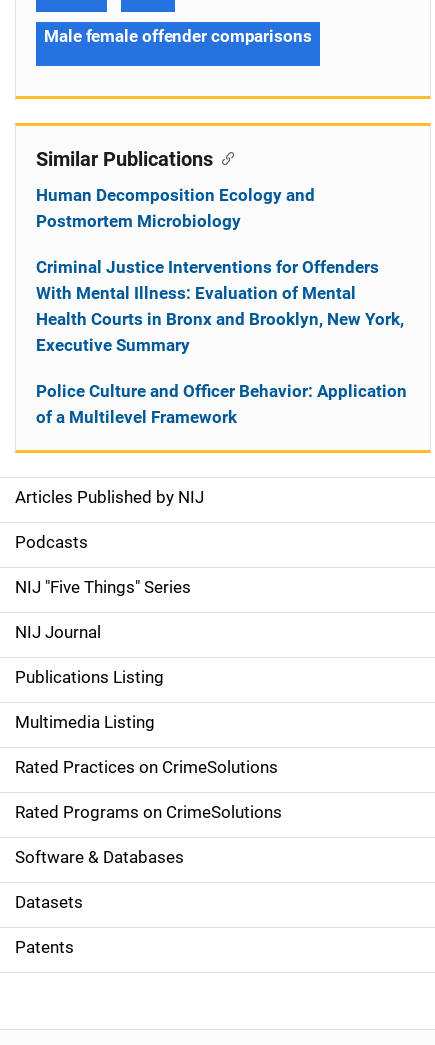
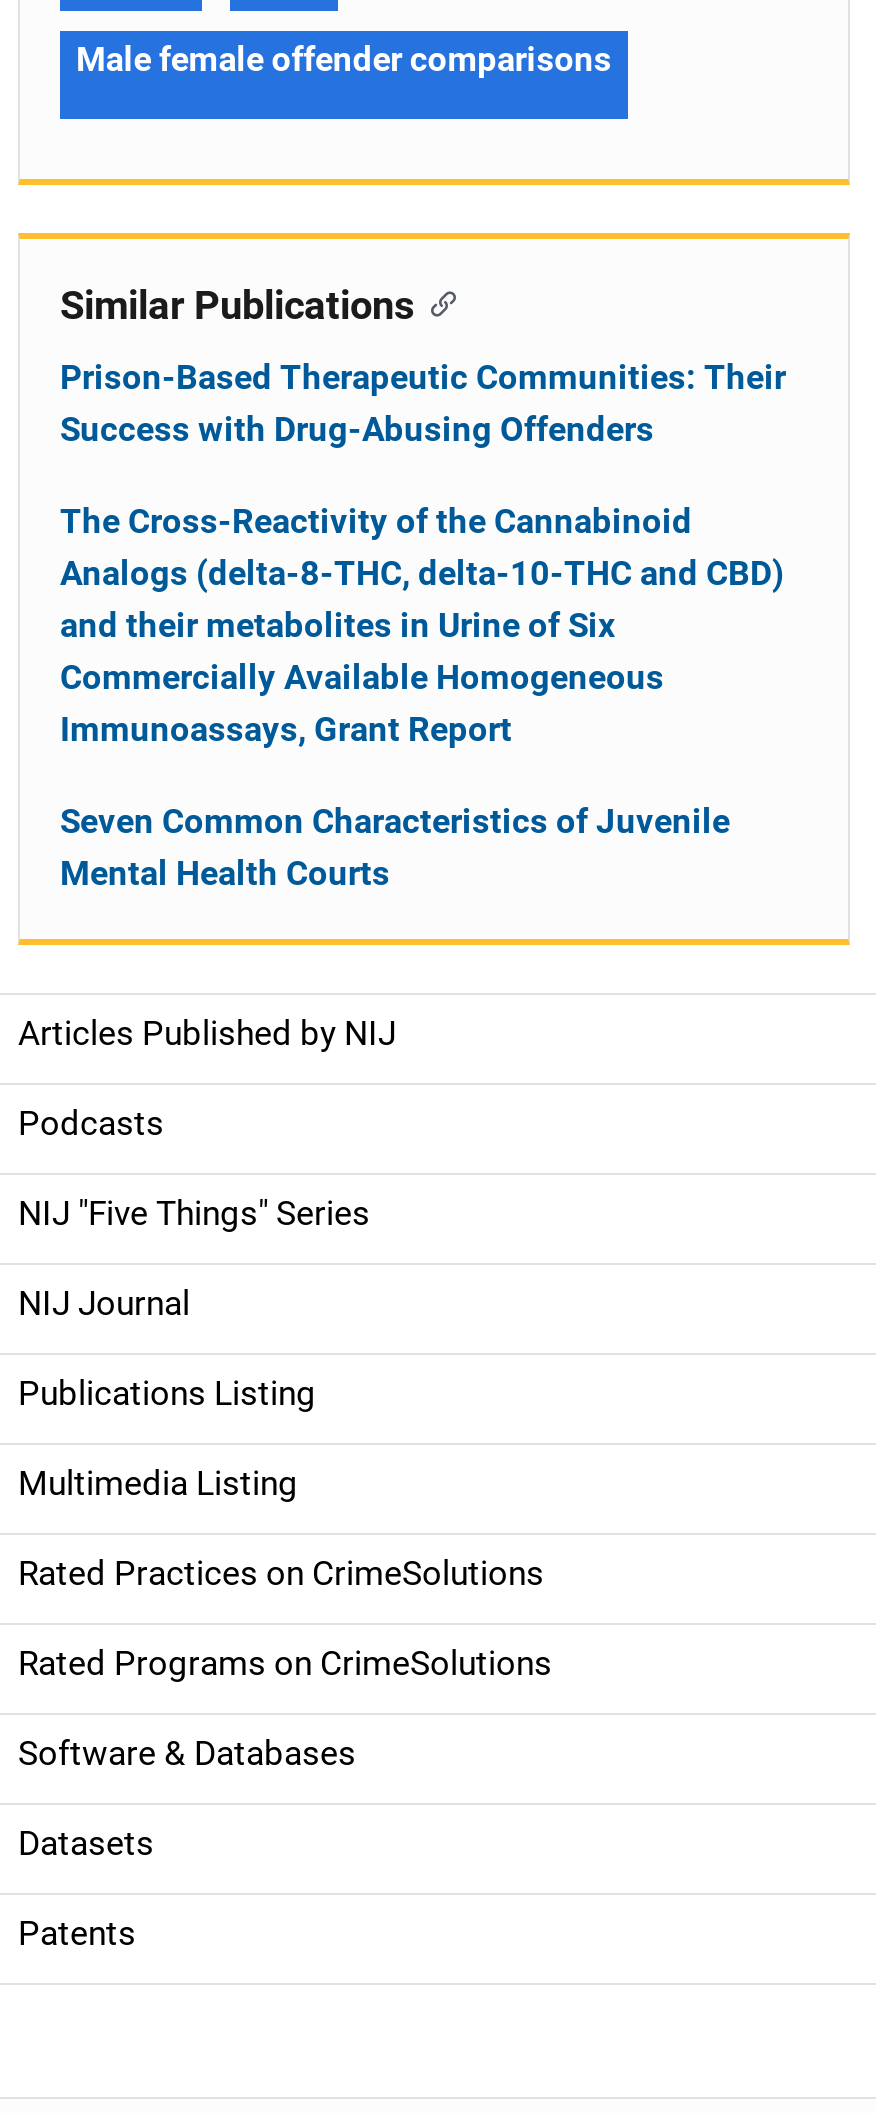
[36,185,315,231] Human Decomposition Ecology and | Postmortem Microbiology -> [60,357,786,449] Prison-Based Therapeutic Communities: Their | Success with Drug-Abusing Offenders
[36,257,404,355] Criminal Justice Interventions for Offenders | With Mental Illness: Evaluation of Mental | Health Courts in Bronx and Brooklyn, New York, | Executive Summary -> [60,501,784,749] The Cross-Reactivity of the Cannabinoid | Analogs (delta-8-THC, delta-10-THC and CBD) | and their metabolites in Urine of Six | Commercially Available Homogeneous | Immunoassays, Grant Report
[36,381,407,427] Police Culture and Officer Behavior: Application | of a Multilevel Framework -> [60,801,730,893] Seven Common Characteristics of Juvenile | Mental Health Courts

